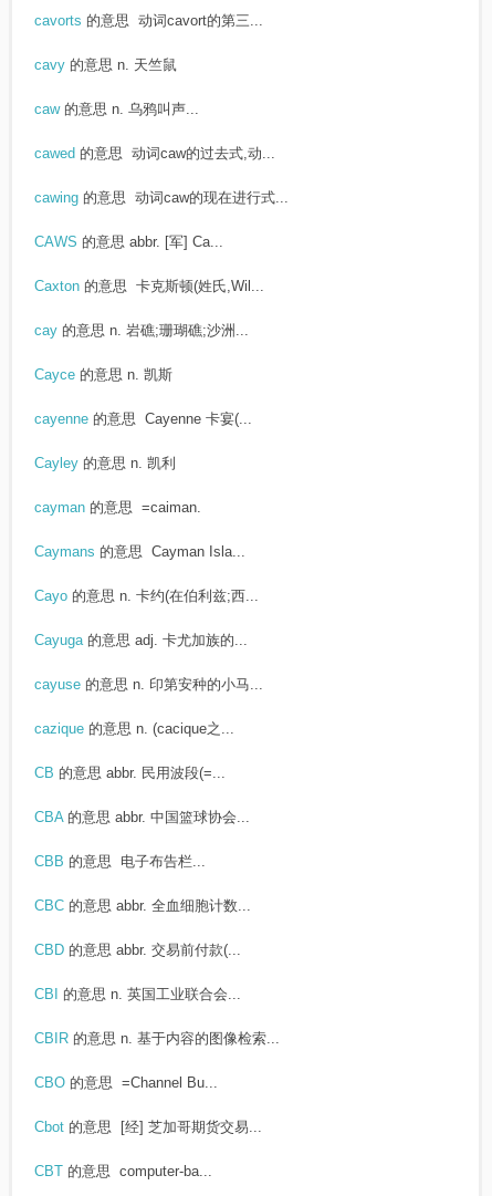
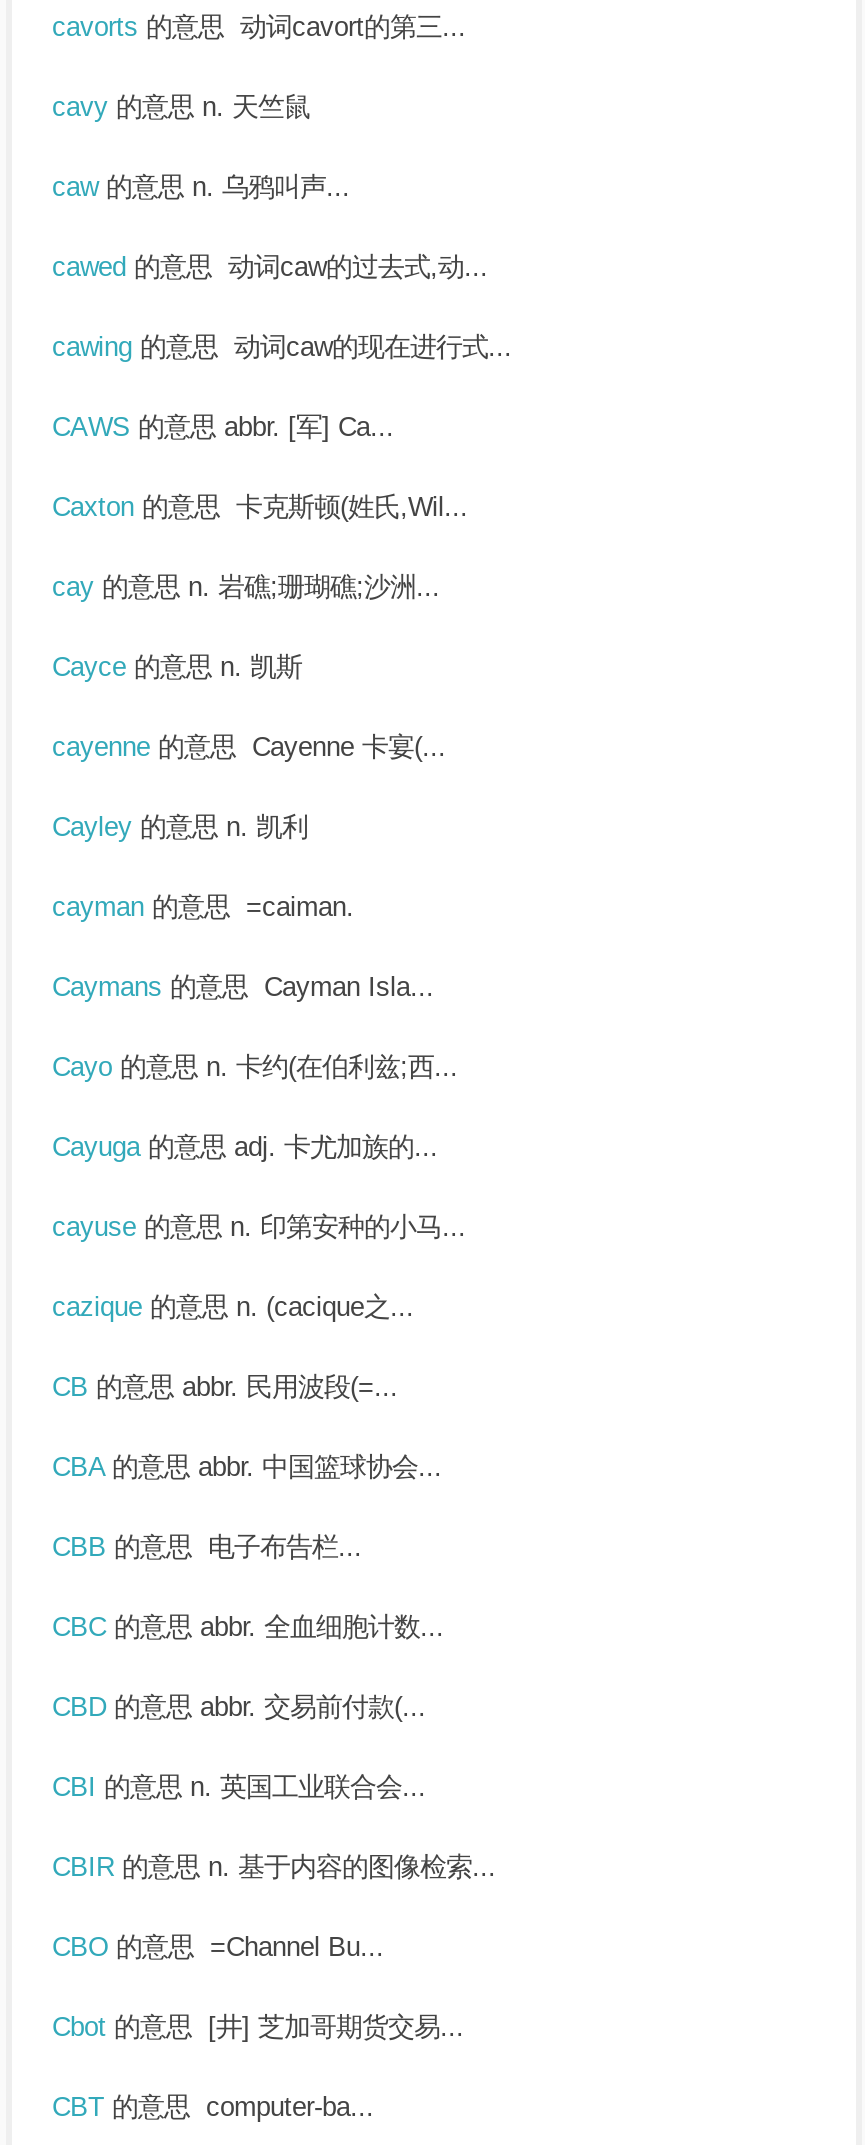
[34,1119,262,1135] Cbot的意思 [经] 芝加哥期货交易... -> [52,2012,464,2042] Cbot的意思 [井] 芝加哥期货交易...

